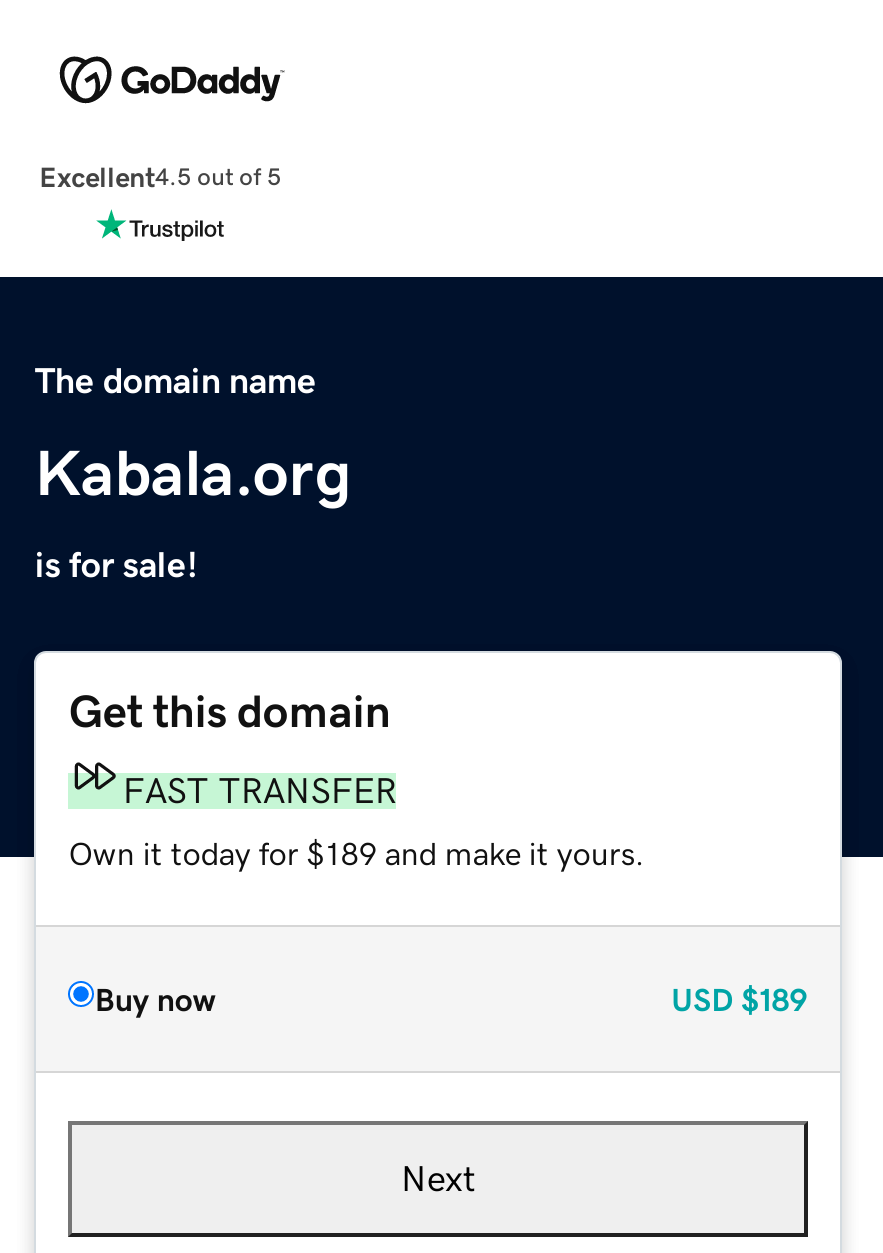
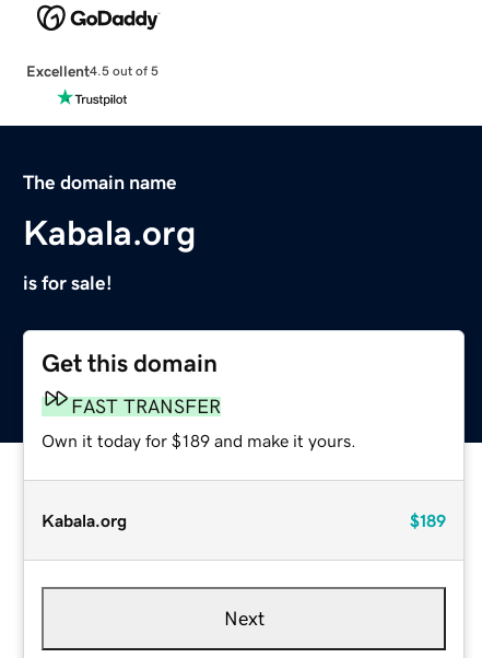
[95,982,807,1014] Buy now | USD $189 -> [42,511,445,529] Kabala.org | $189

